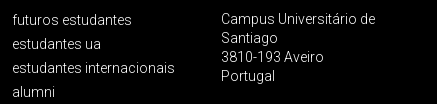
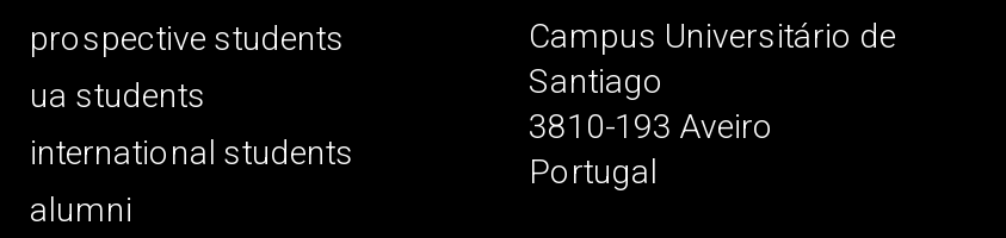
[12,12,132,28] futuros estudantes -> [30,19,345,57] prospective students
[12,36,101,52] estudantes ua -> [30,76,206,114] ua students
[12,60,175,76] estudantes internacionais -> [30,133,354,171] international students

